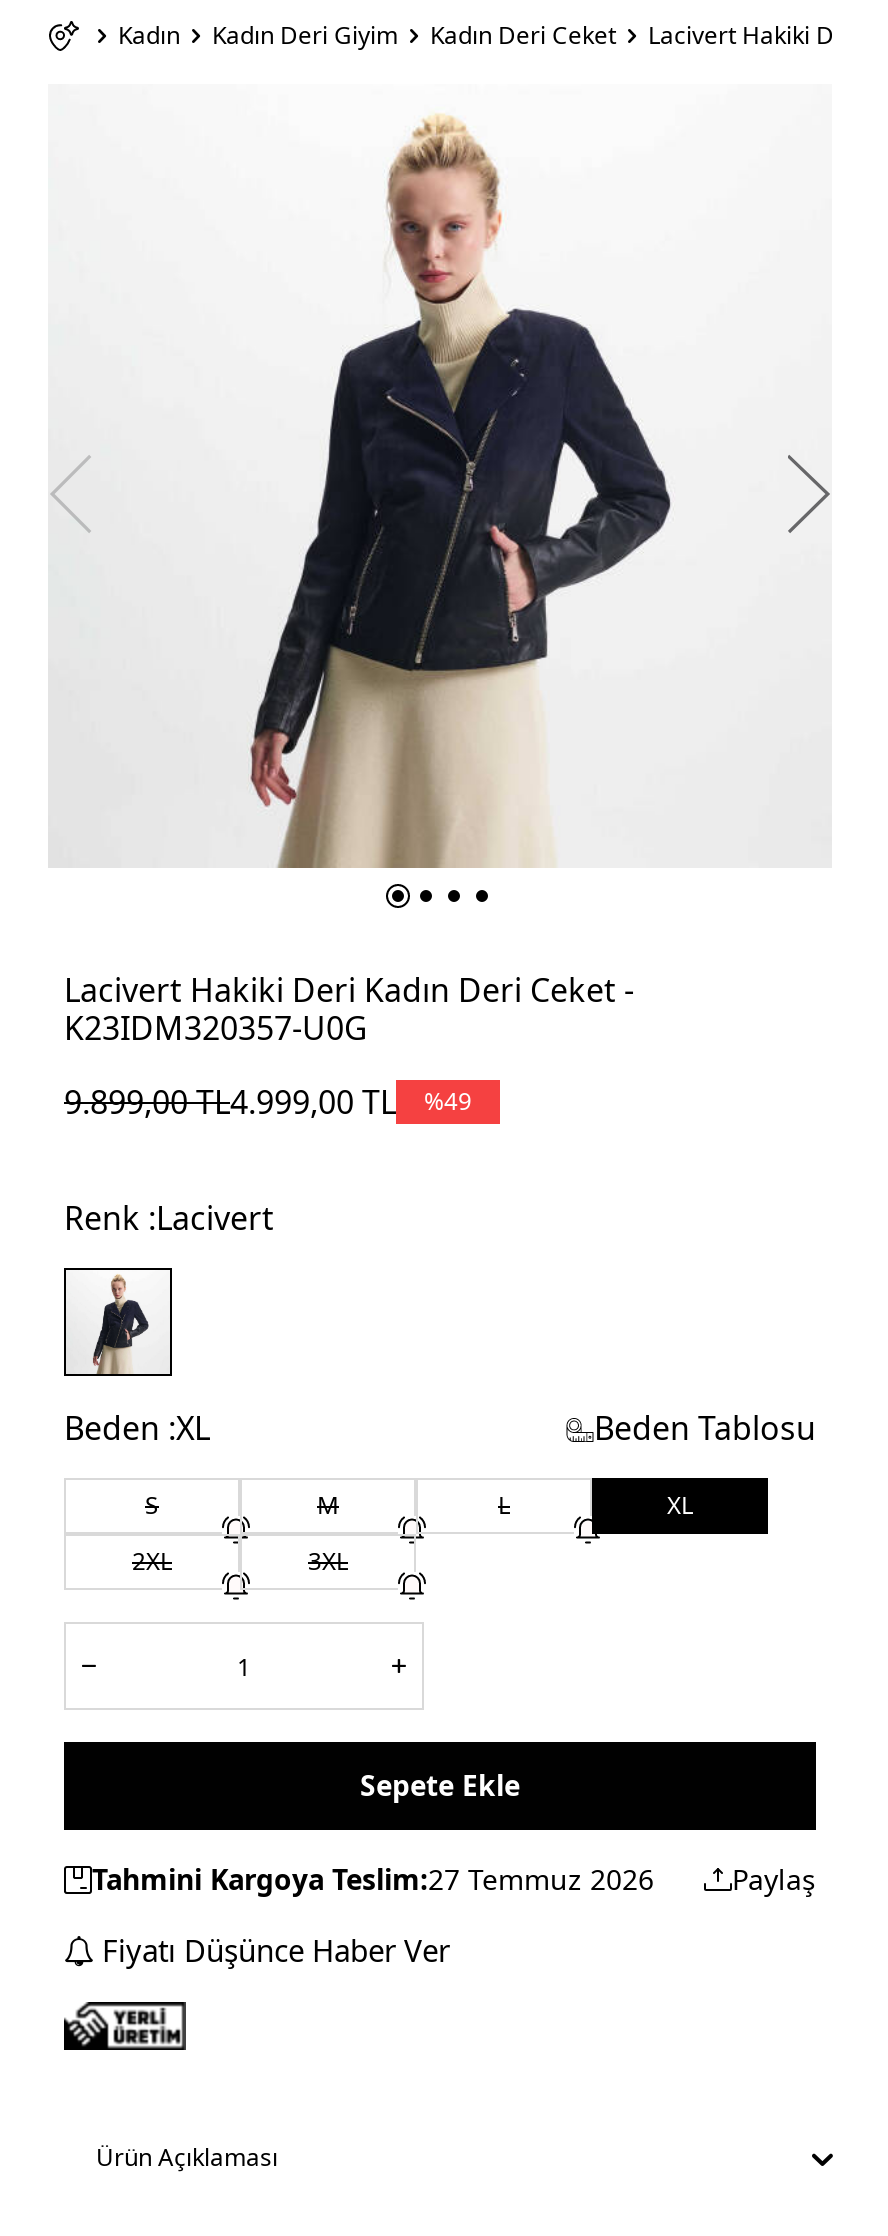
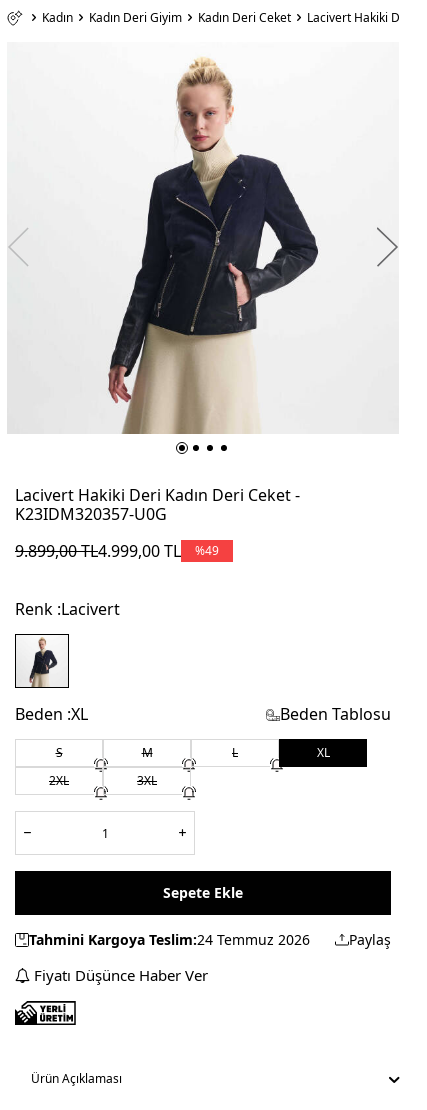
[92,1860,654,1898] Tahmini Kargoya Teslim:27 Temmuz 2026 -> [29,930,310,949] Tahmini Kargoya Teslim:24 Temmuz 2026

